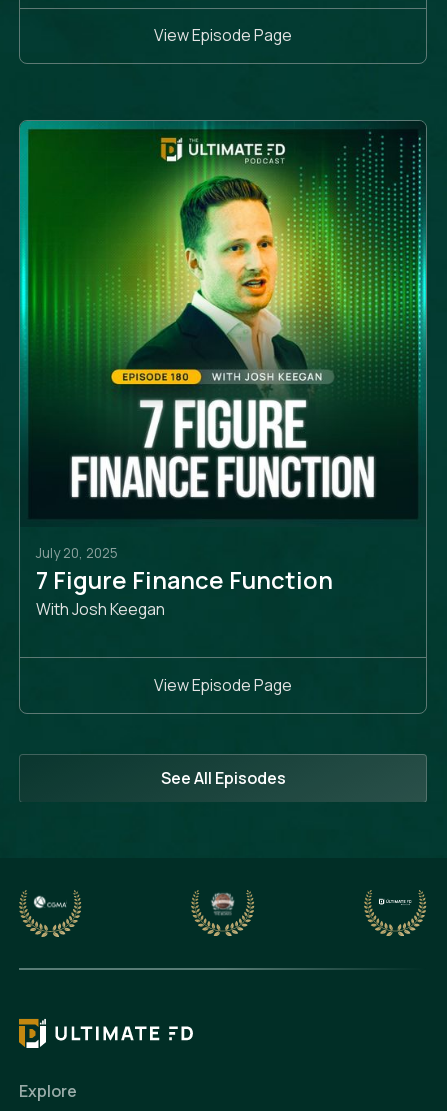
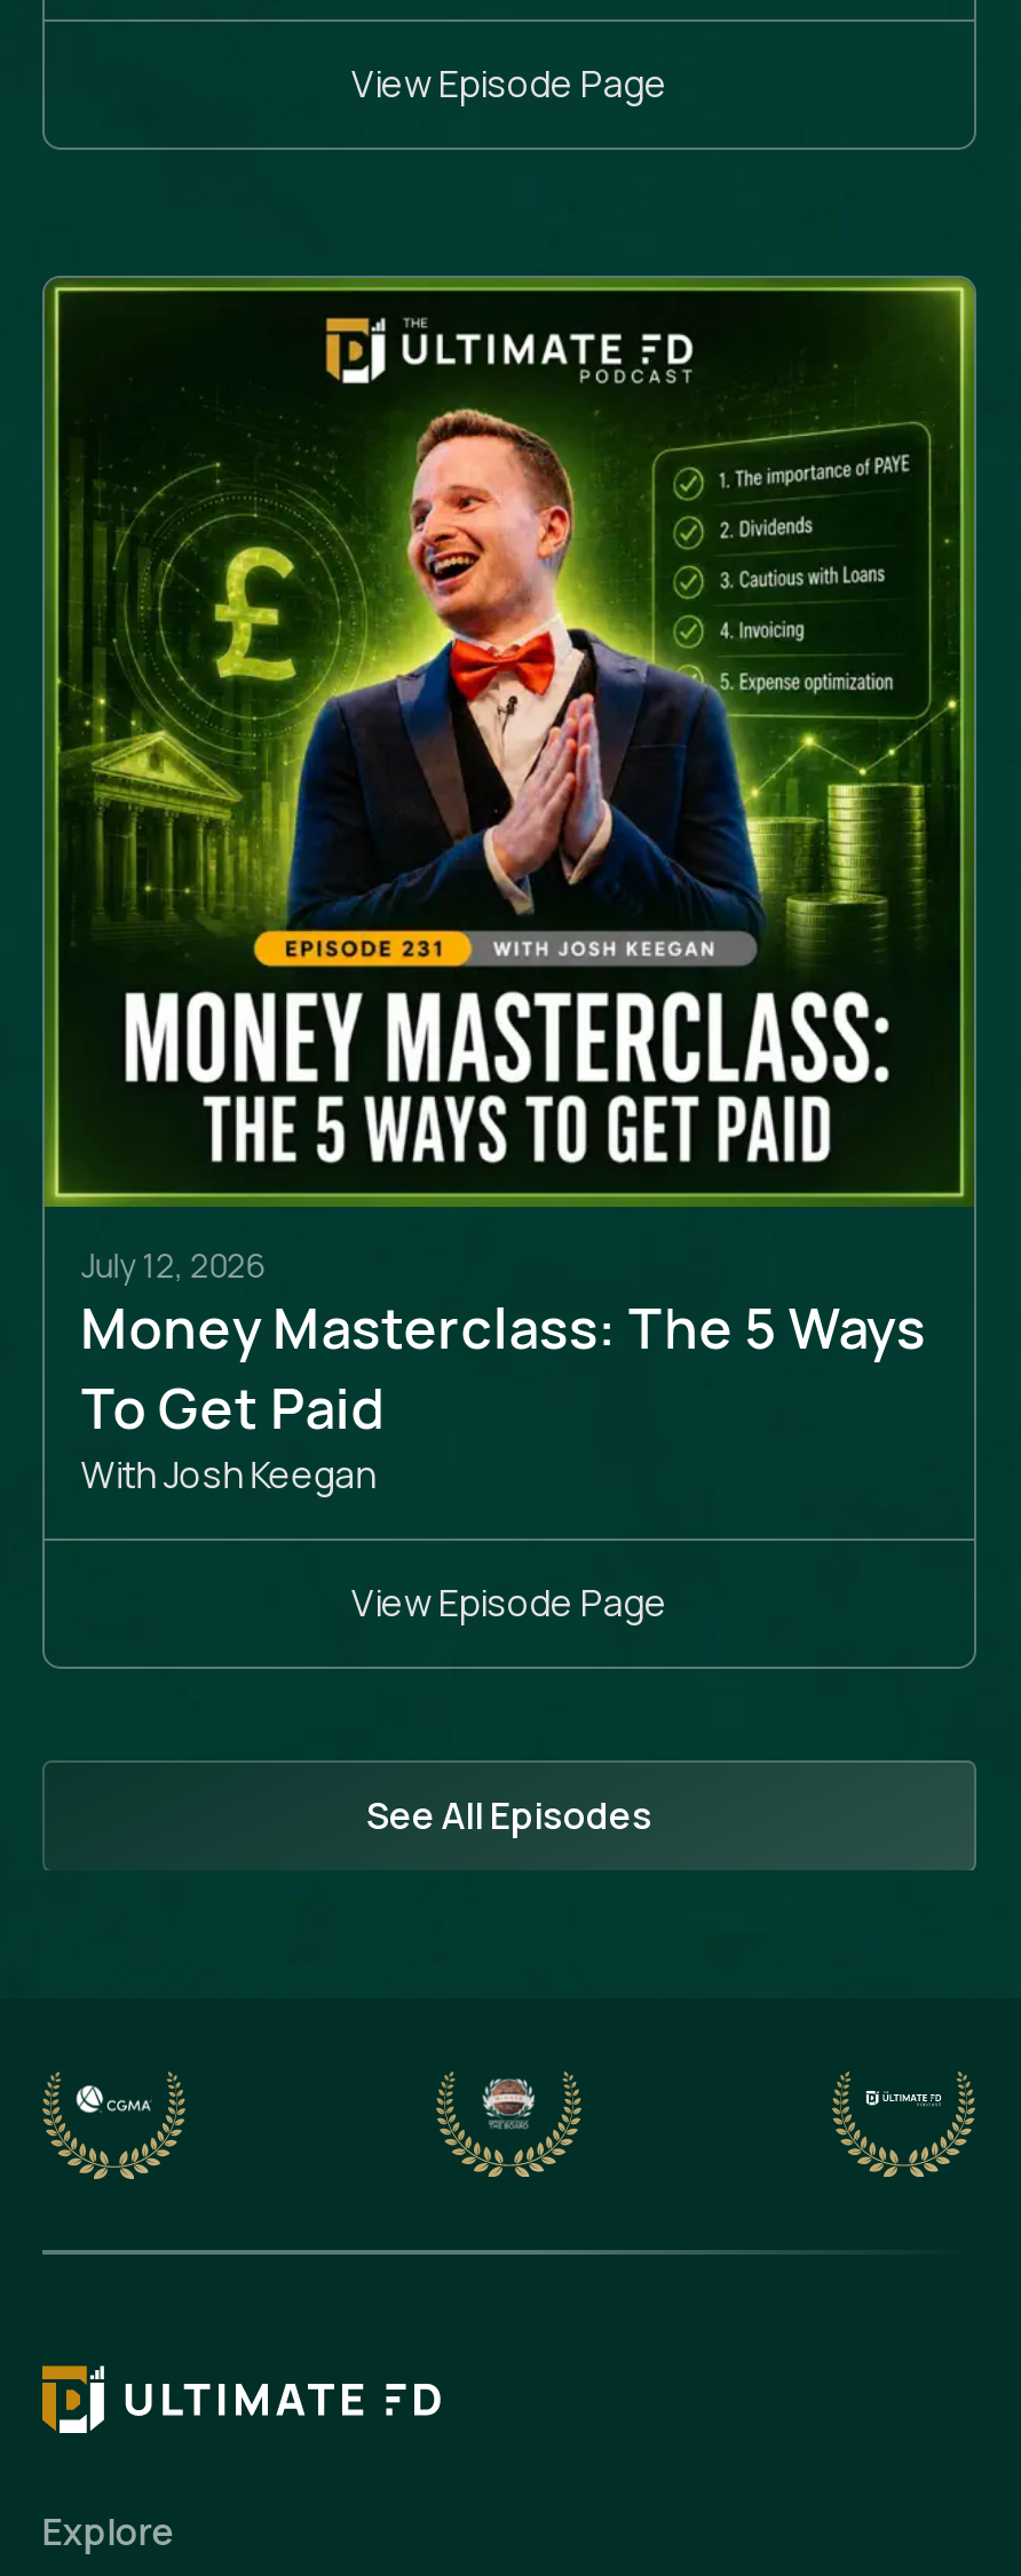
[19,120,427,596] [image] | July 20, 2025 | 7 Figure Finance Function -> [42,277,976,1446] [image] | July 12, 2026 | Money Masterclass: The 5 Ways | To Get Paid
moved [36,598,165,620] -> [81,1451,376,1501]: With Josh Keegan

